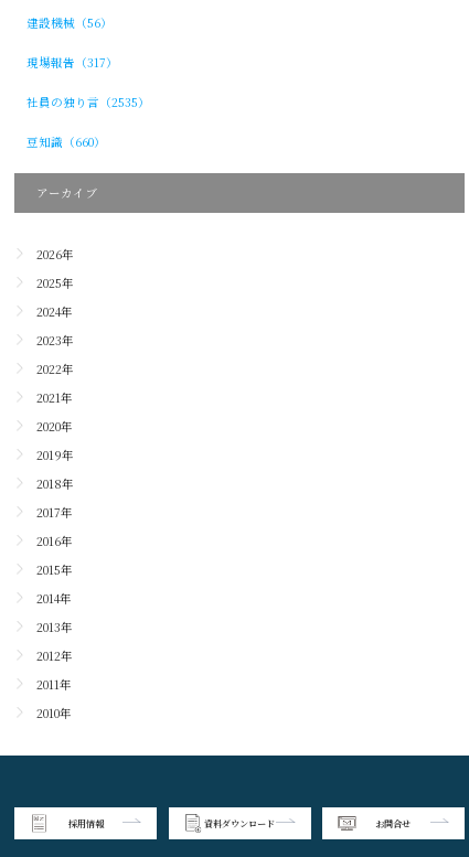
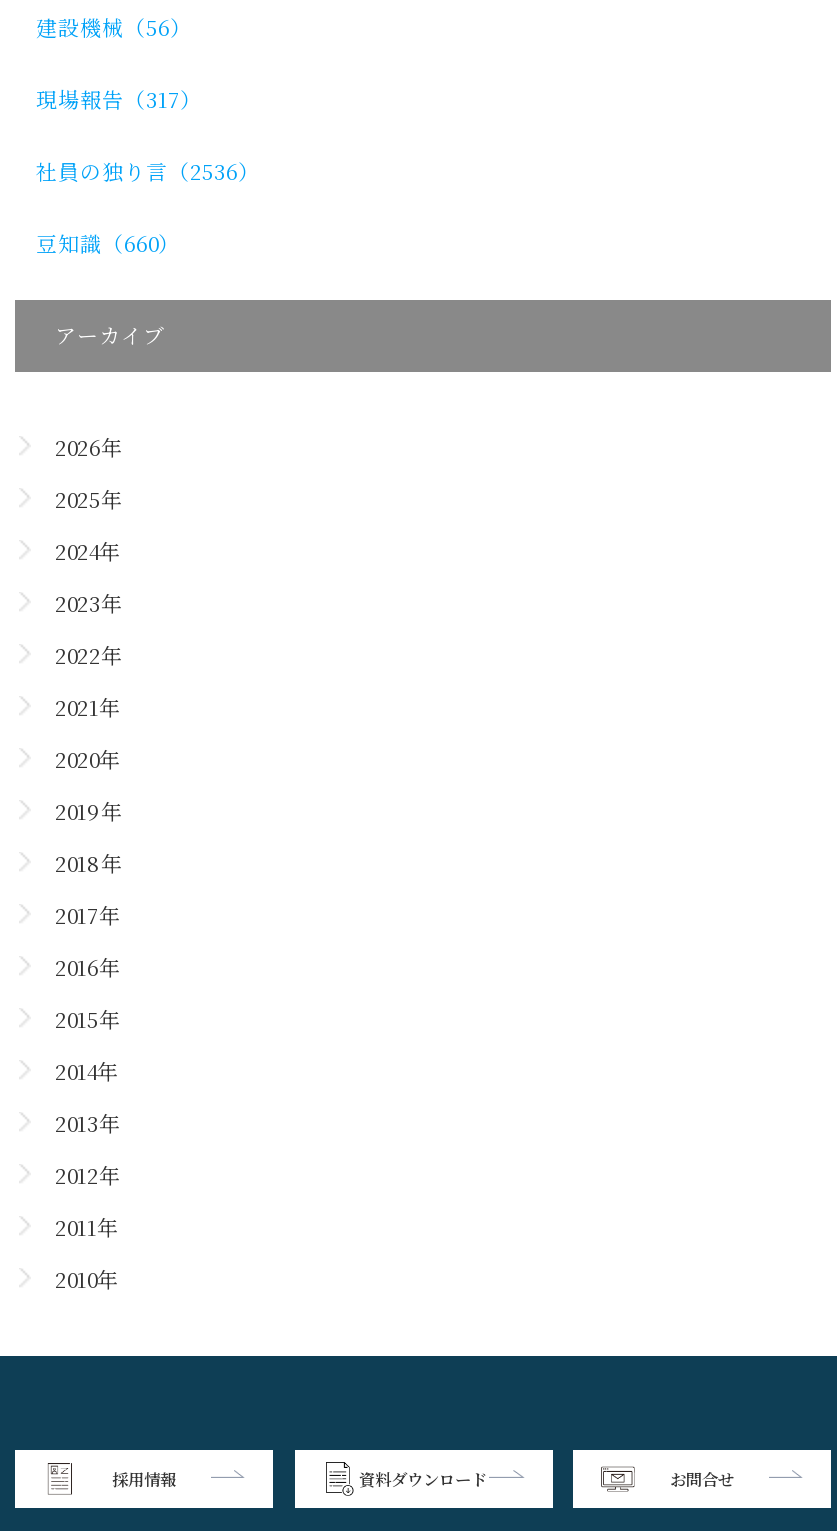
[26,94,150,111] 社員の独り言（2535） -> [36,156,260,186] 社員の独り言（2536）

